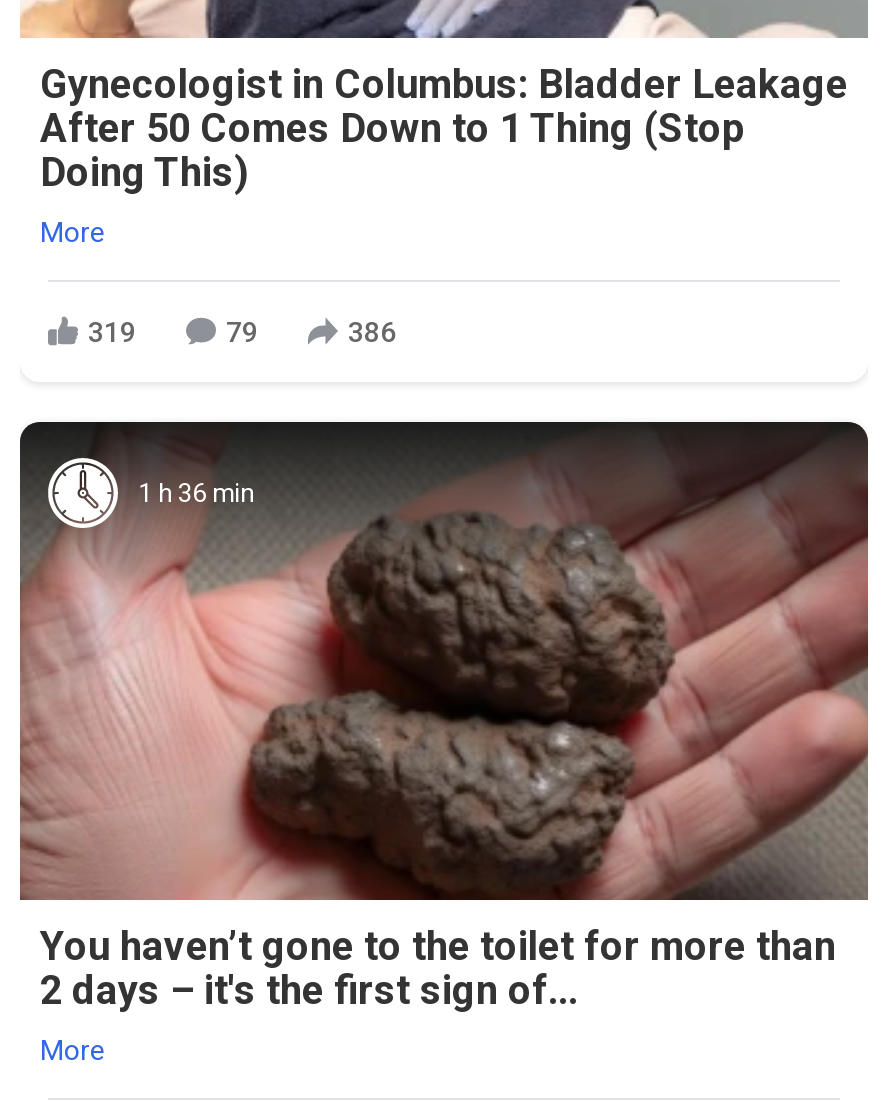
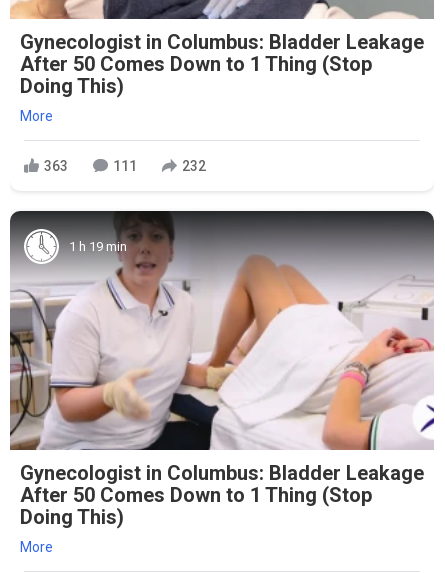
[88,316,396,348] 319 | 79 | 386 -> [44,158,206,174] 363 | 111 | 232
[20,432,870,862] [image] | 1 h 36 min -> [9,215,434,451] [image] | 1 h 19 min
[40,922,836,1014] You haven’t gone to the toilet for more than | 2 days – it's the first sign of... -> [20,461,424,529] Gynecologist in Columbus: Bladder Leakage | After 50 Comes Down to 1 Thing (Stop | Doing This)

